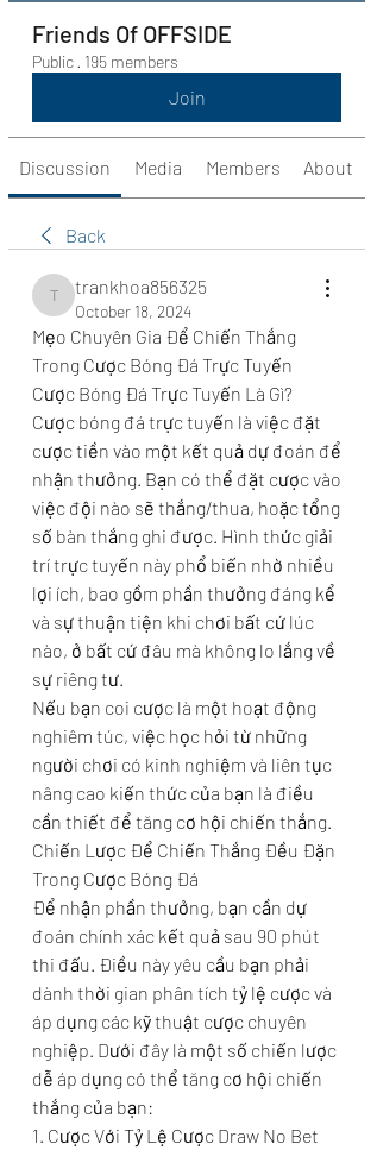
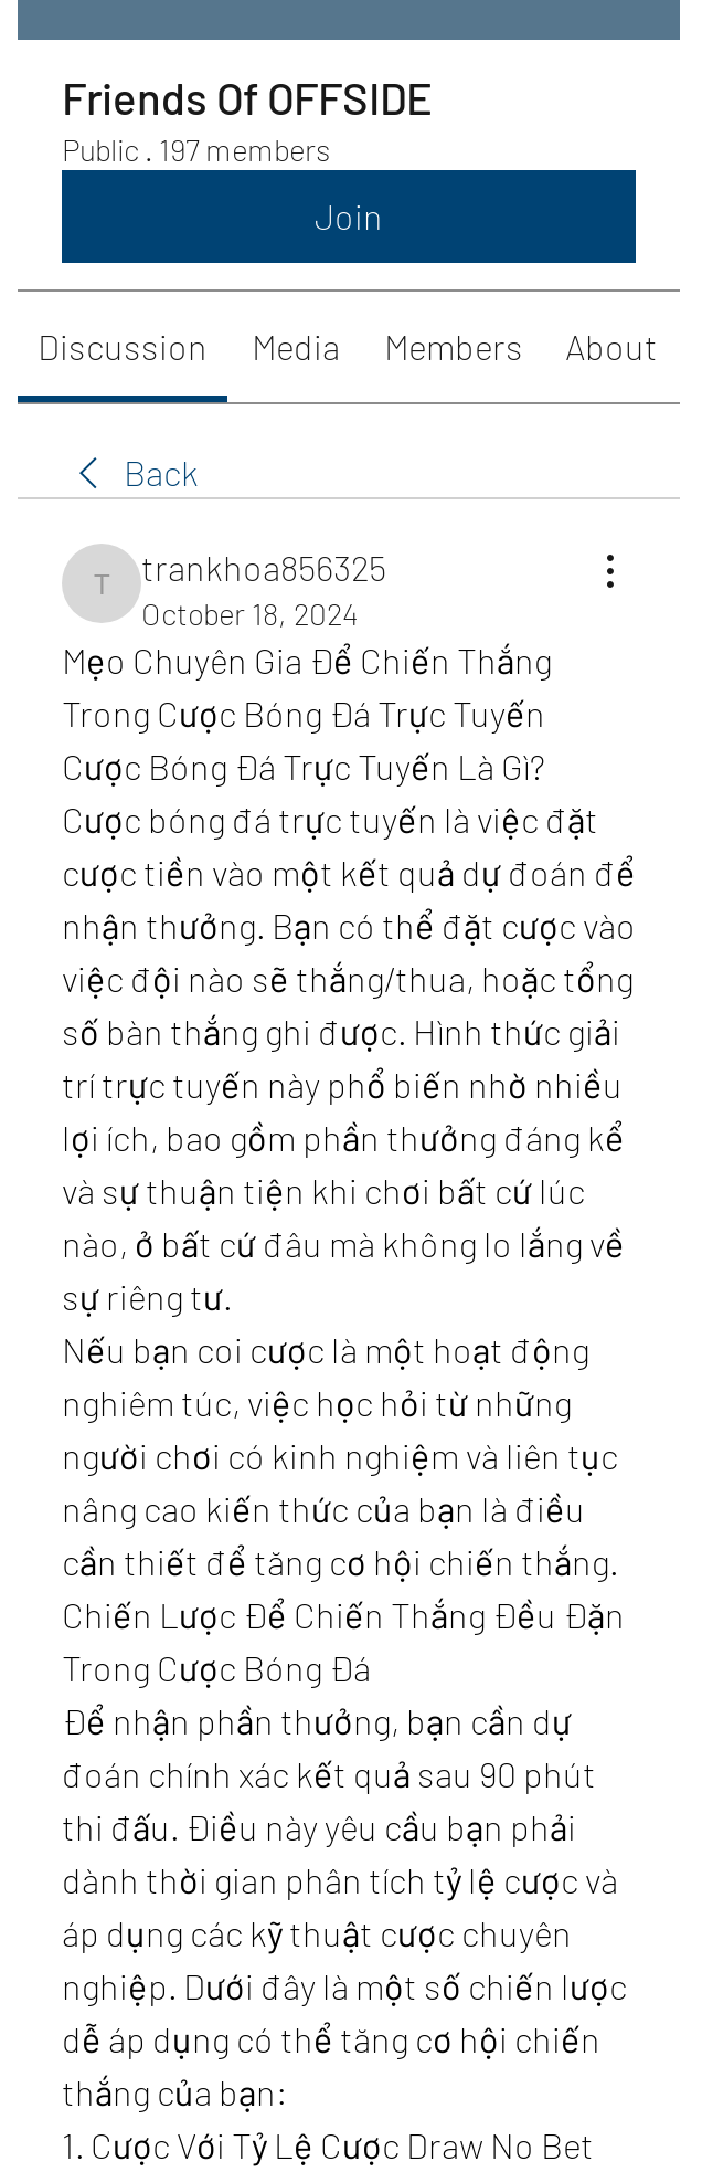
[32,51,178,71] Public 195 members -> [62,130,331,168] Public 197 members

